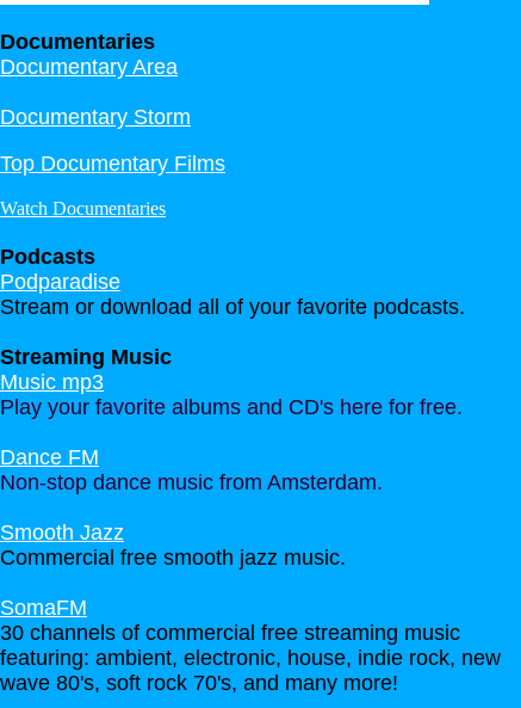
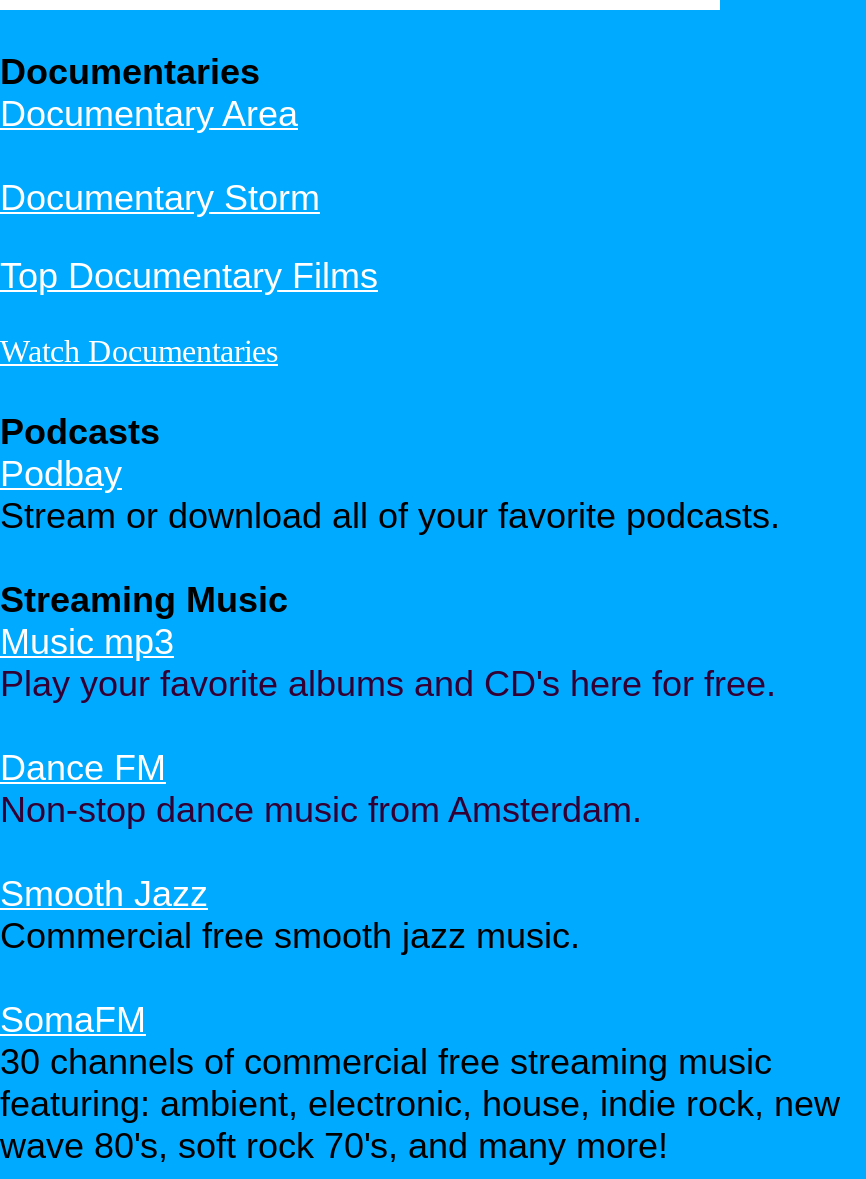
[0,270,120,294] Podparadise -> [0,454,122,494] Podbay

